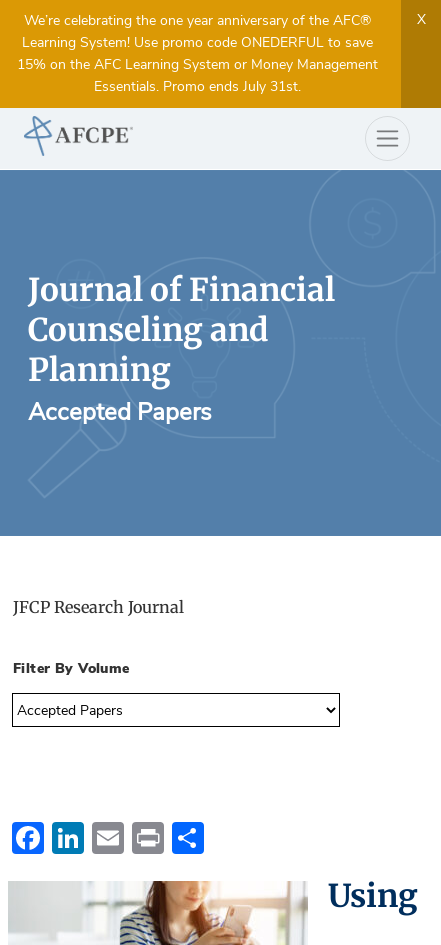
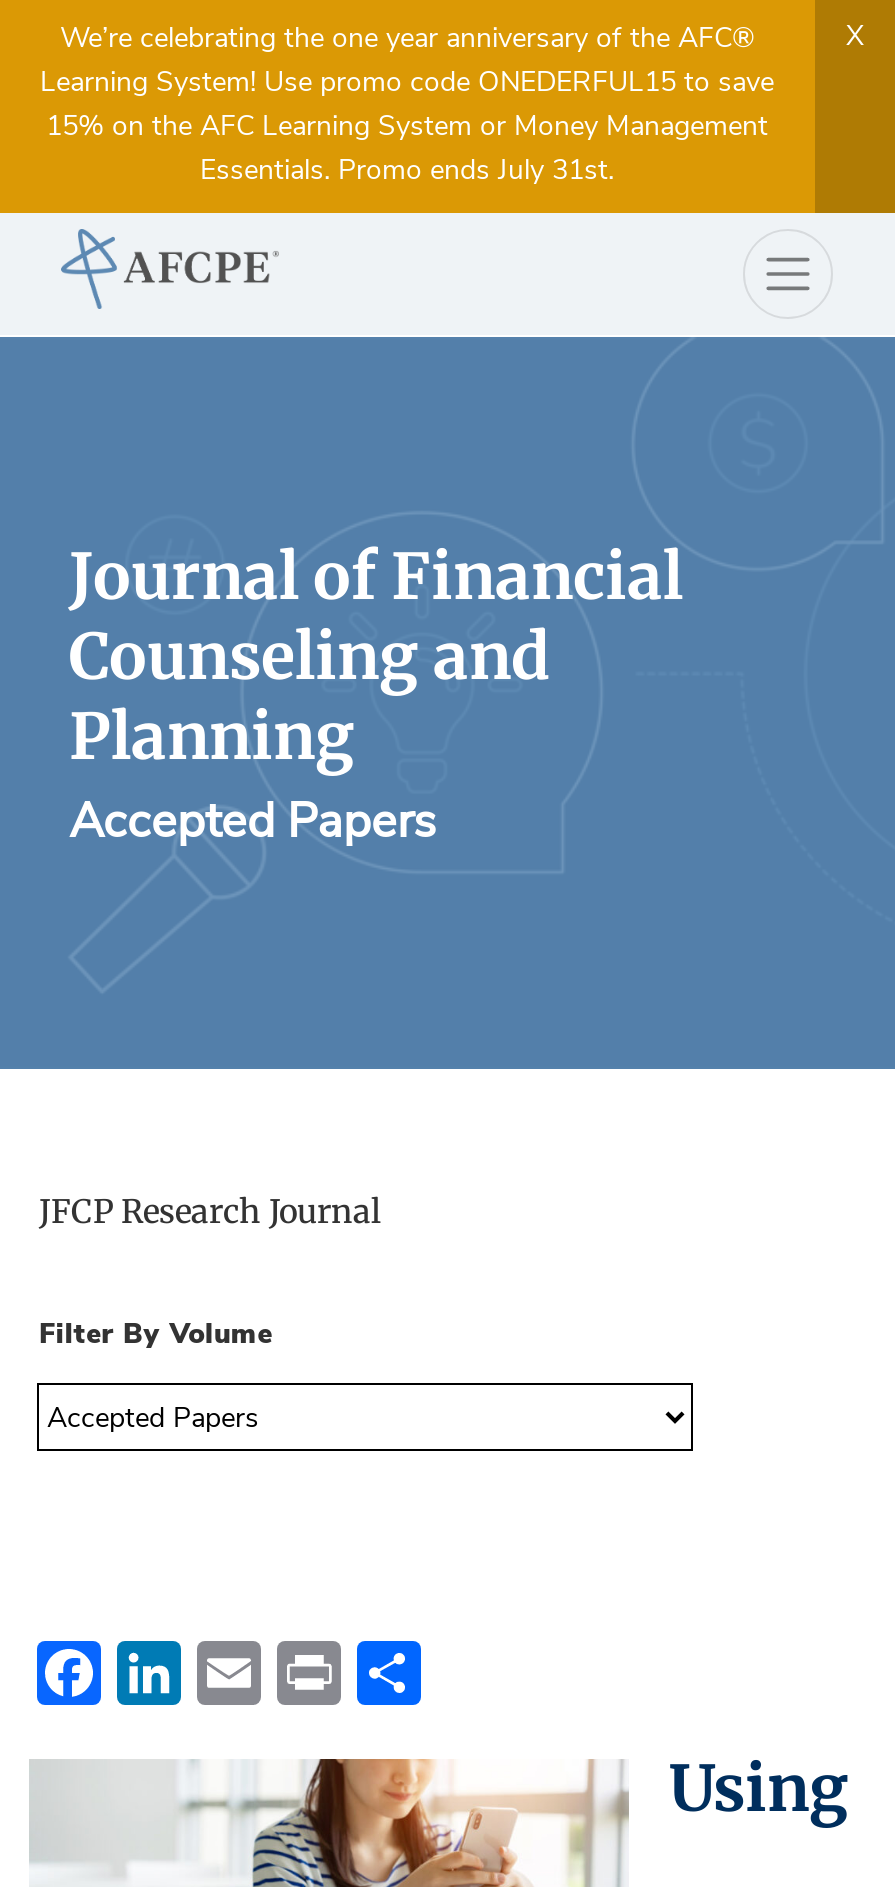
[21,33,372,52] Learning System! Use promo code ONEDERFUL to save -> [40,63,774,101] Learning System! Use promo code ONEDERFUL15 to save

